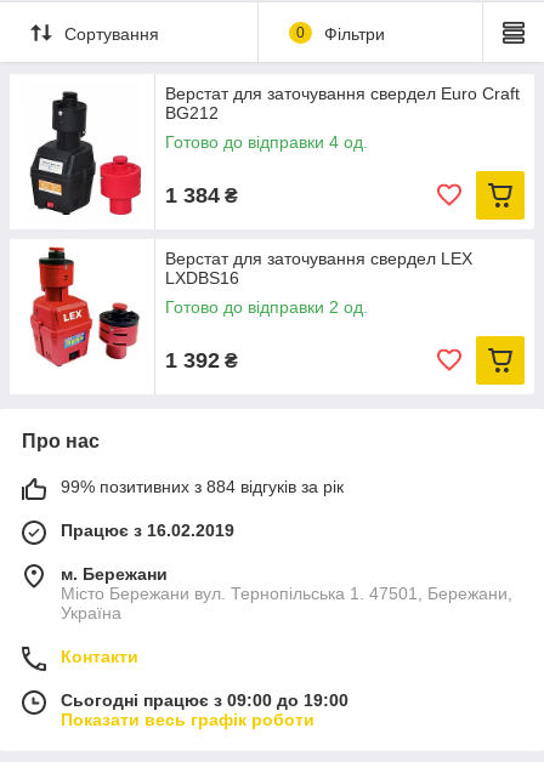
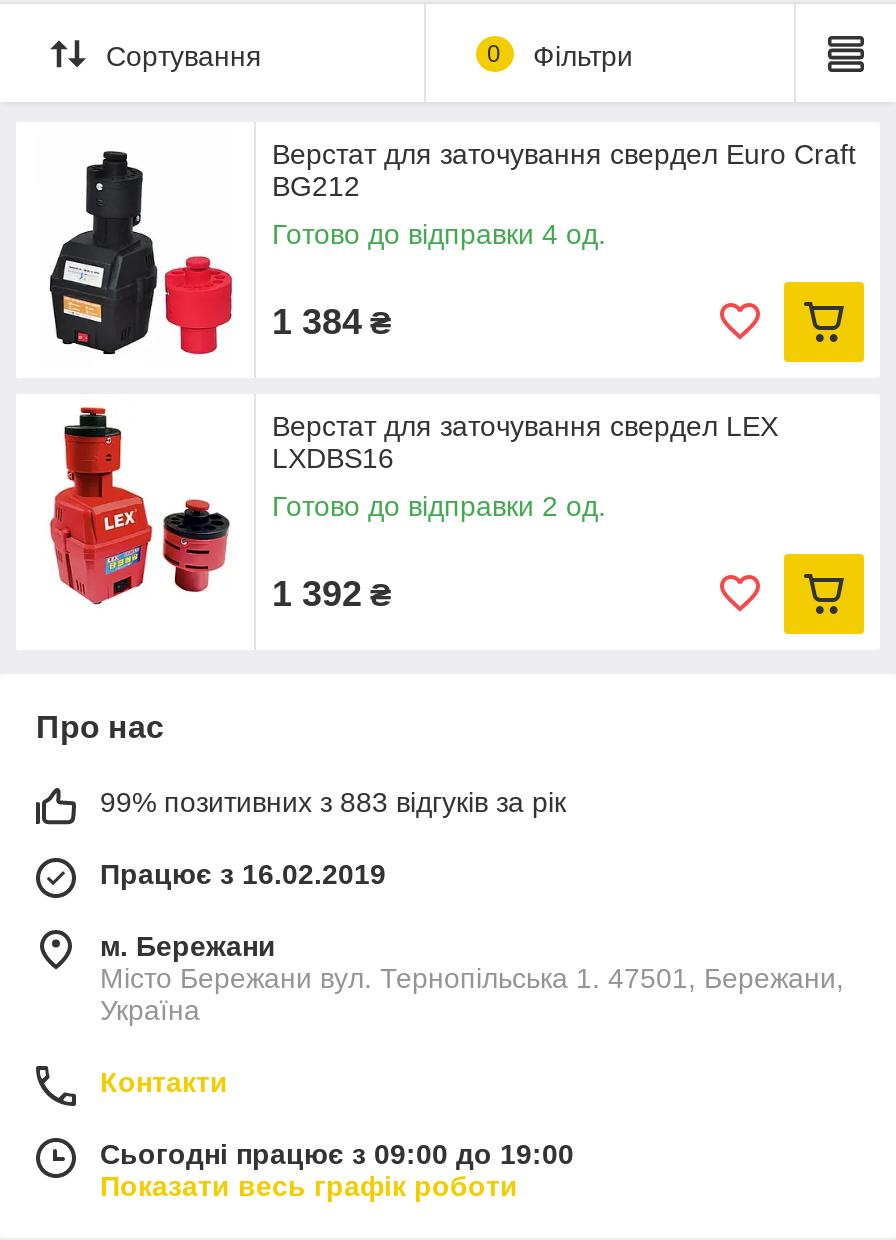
[61,477,344,496] 99% позитивних з 884 відгуків за рік -> [100,786,566,818] 99% позитивних з 883 відгуків за рік

